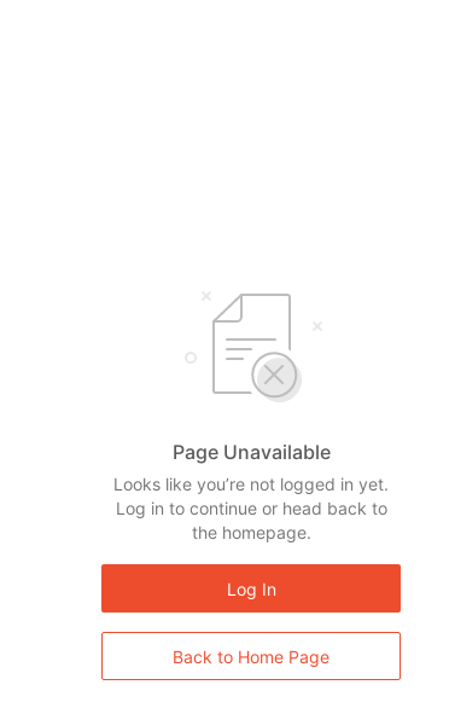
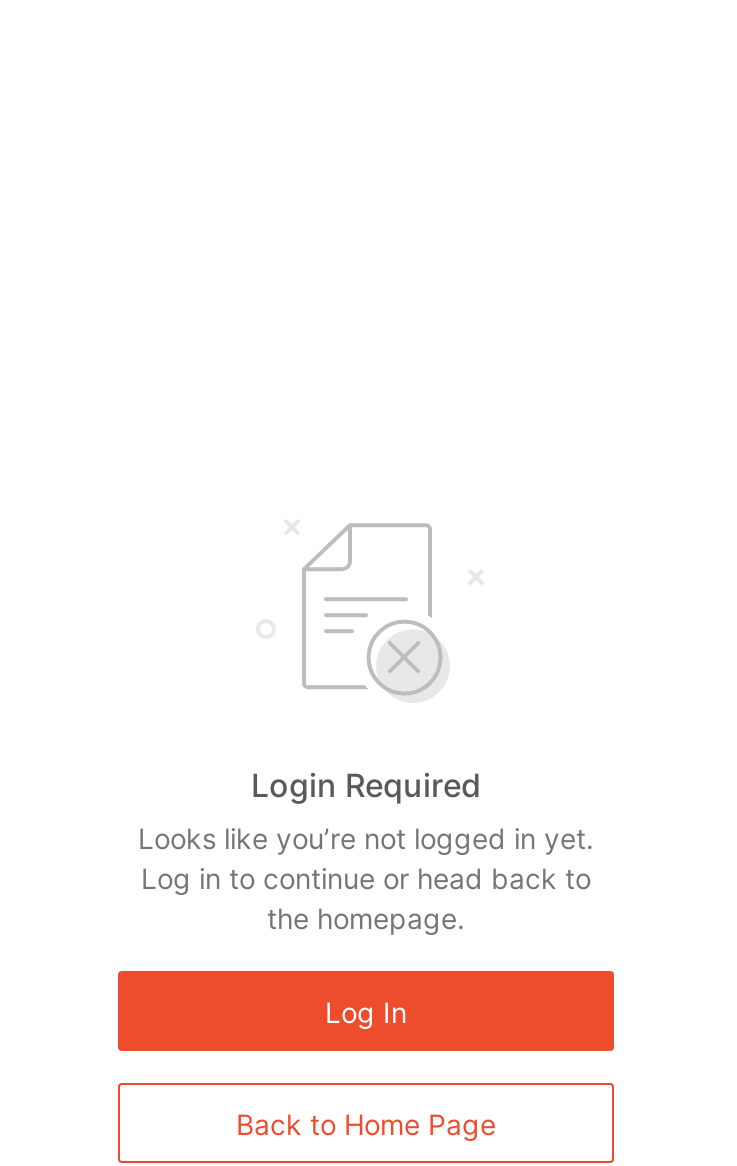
[172,440,330,464] Page Unavailable -> [251,765,481,805] Login Required

